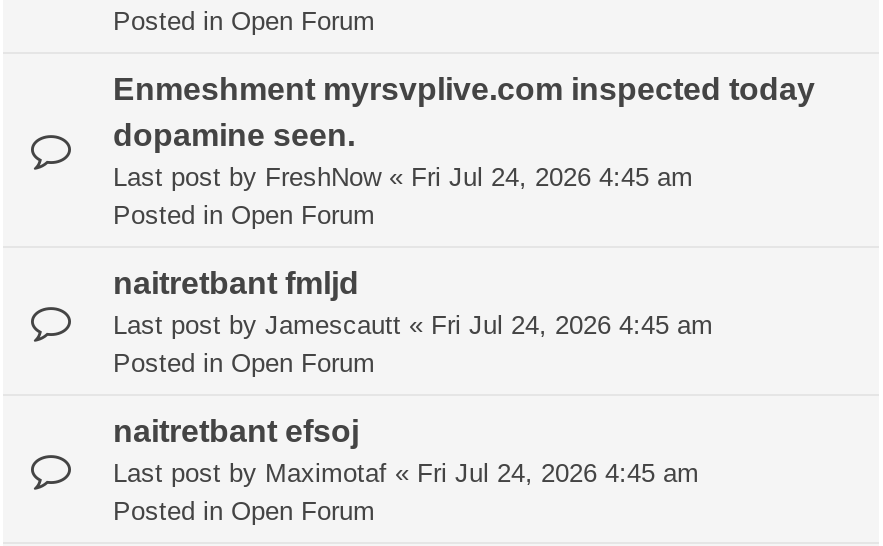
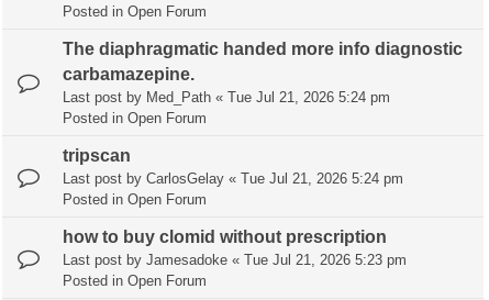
[113,73,815,193] Enmeshment myrsvplive.com inspected today | dopamine seen. | Last post by FreshNow «Fri Jul 24, 2026 4:45 am -> [63,40,463,106] The diaphragmatic handed more info diagnostic | carbamazepine. | Last post by Med_Path «Tue Jul 21, 2026 5:24 pm
[113,267,713,341] naitretbant fmljd | Last post by Jamescautt «Fri Jul 24, 2026 4:45 am -> [63,147,403,187] tripscan | Last post by CarlosGelay «Tue Jul 21, 2026 5:24 pm
[113,415,699,489] naitretbant efsoj | Last post by Maximotaf «Fri Jul 24, 2026 4:45 am -> [63,228,407,269] how to buy clomid without prescription | Last post by Jamesadoke «Tue Jul 21, 2026 5:23 pm

